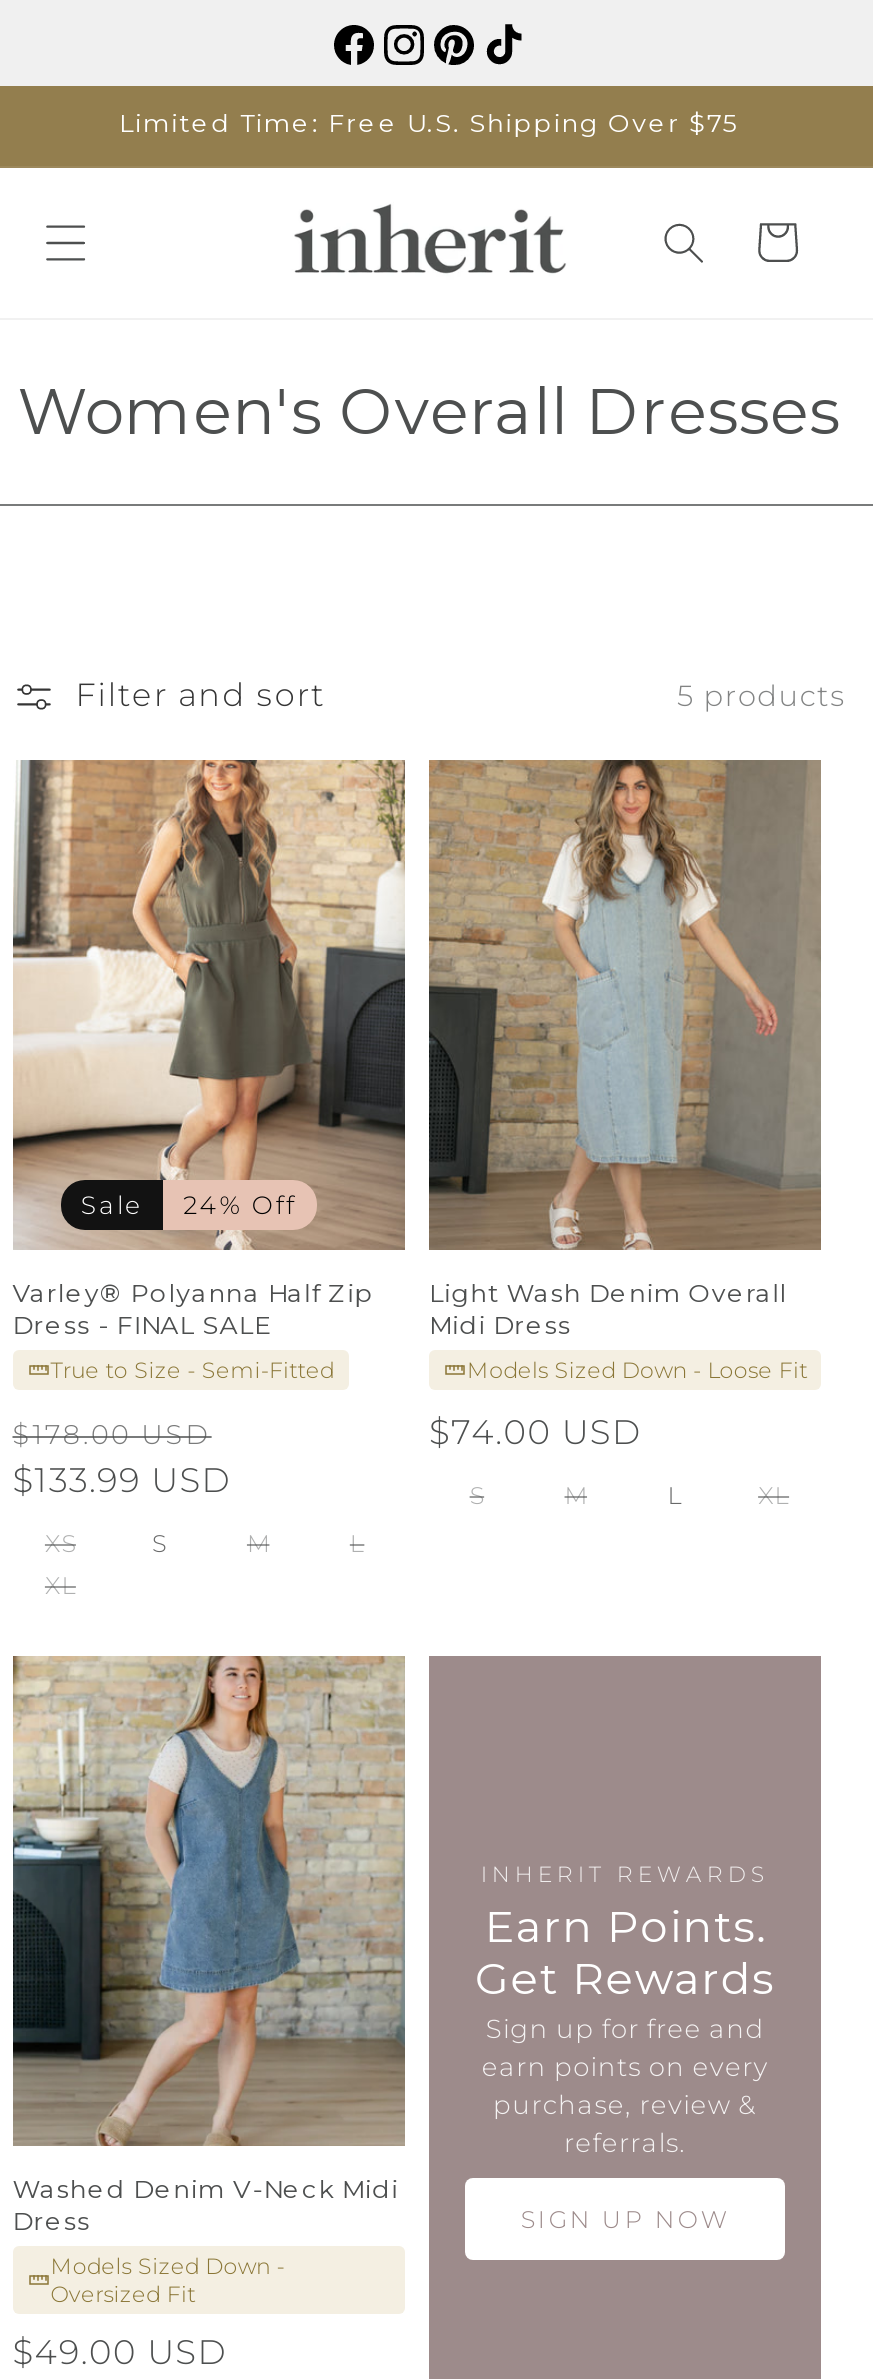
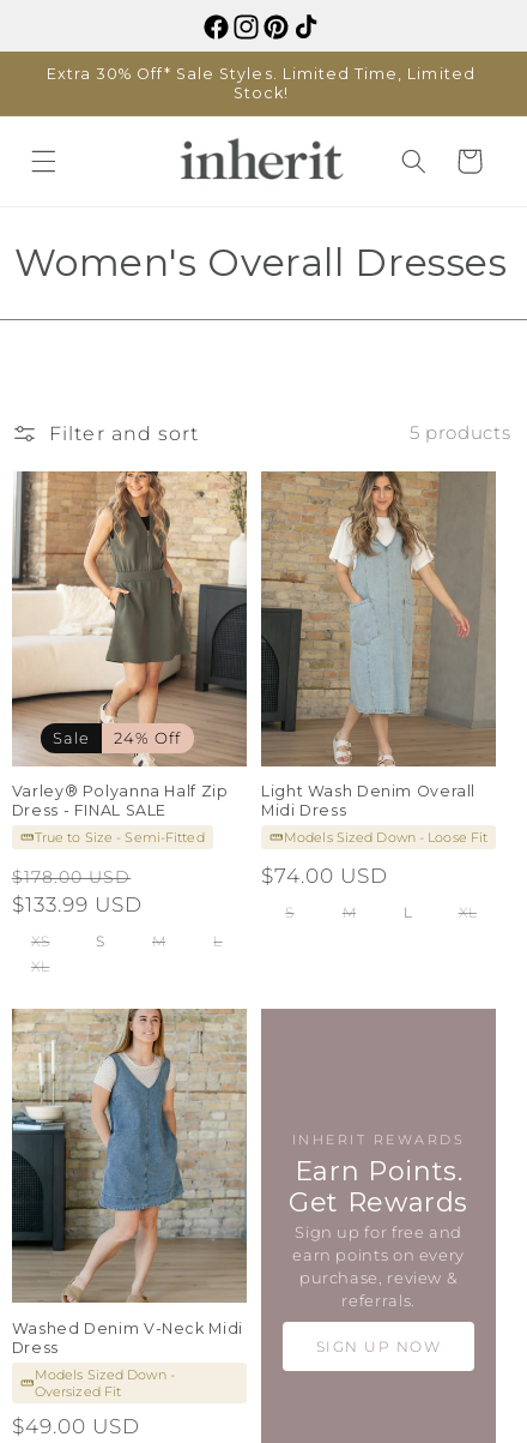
[119,107,739,137] Limited Time: Free U.S. Shipping Over $75 -> [47,64,475,101] Extra 30% Off* Sale Styles. Limited Time, Limited | Stock!

